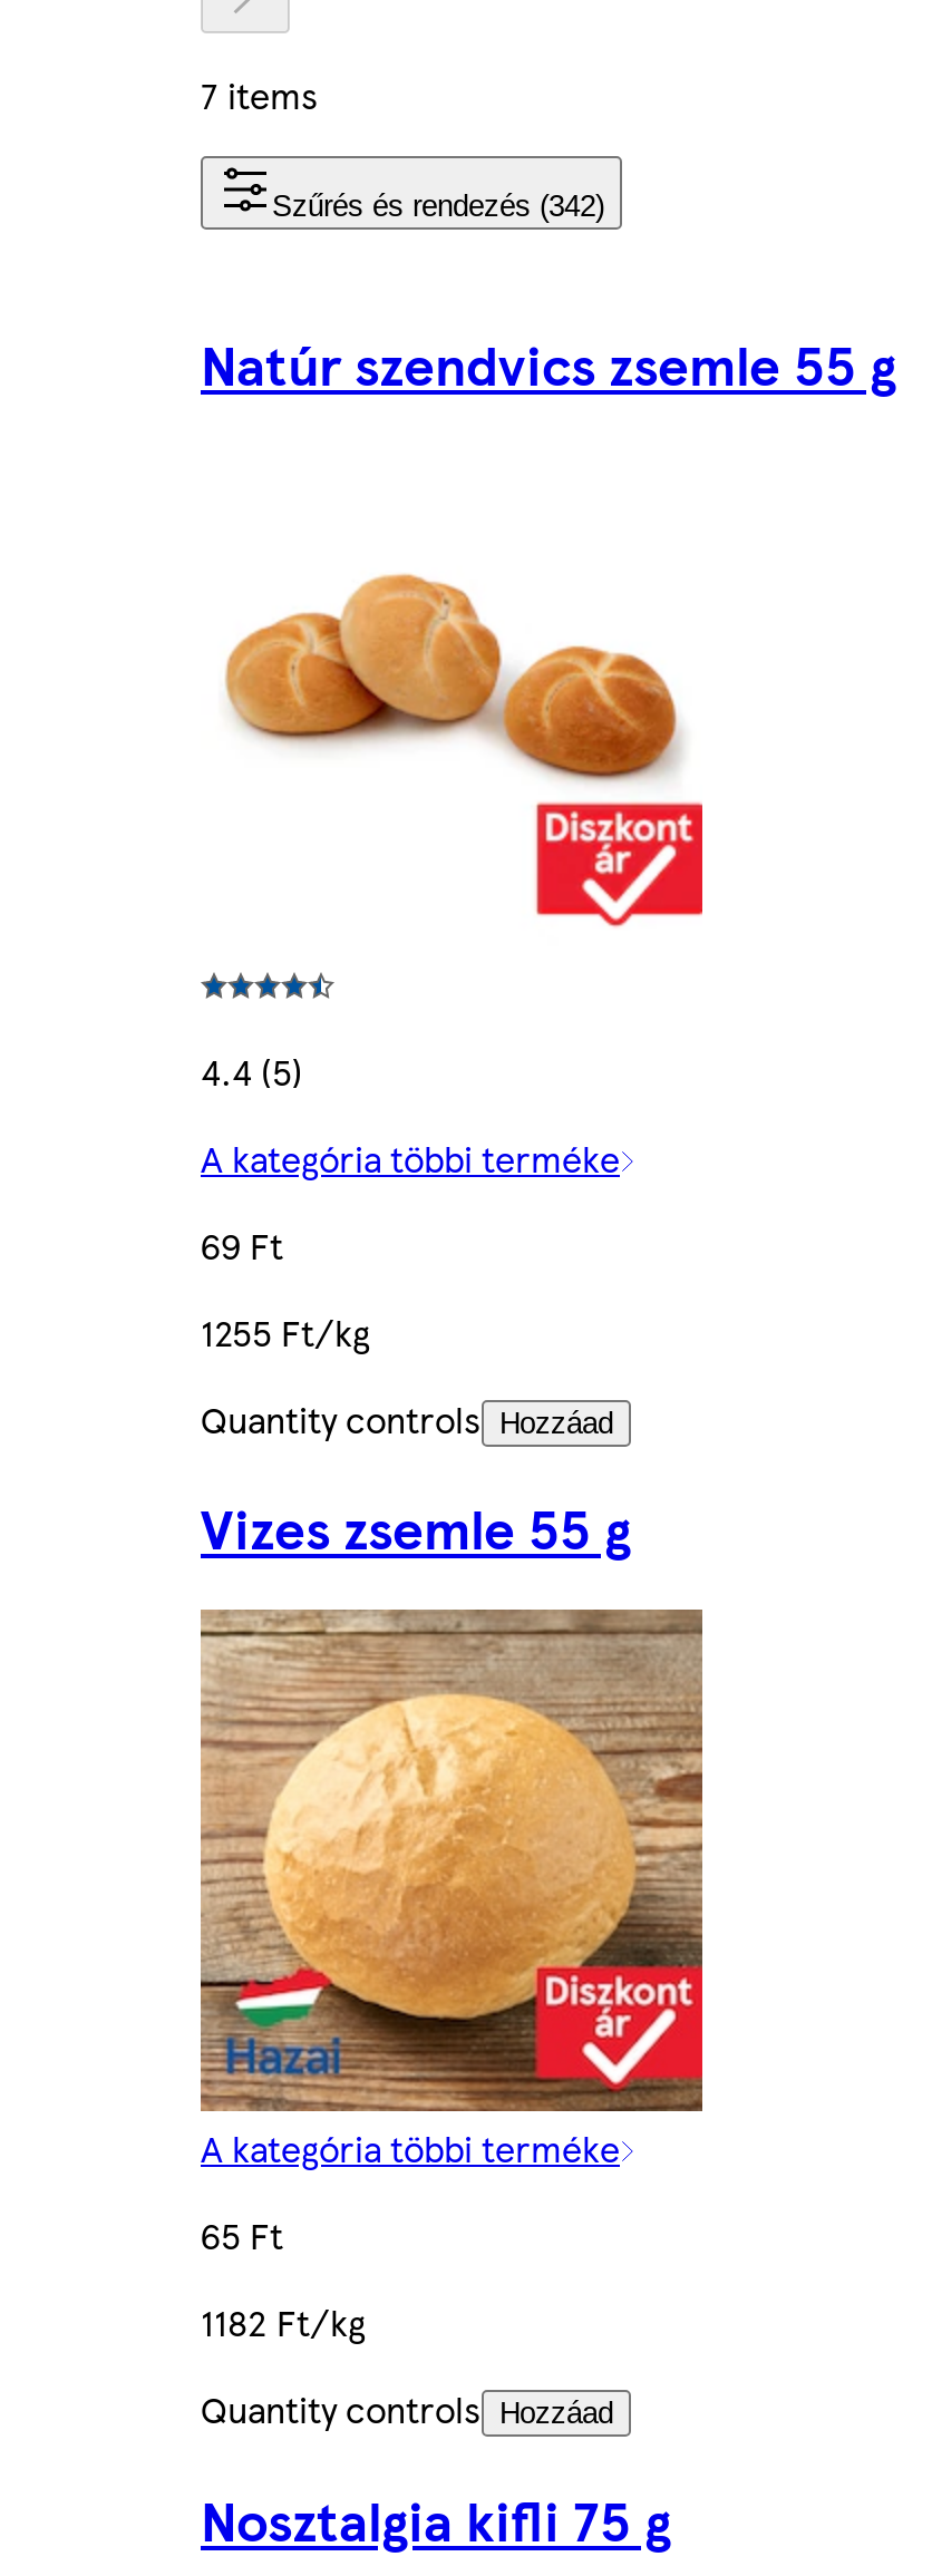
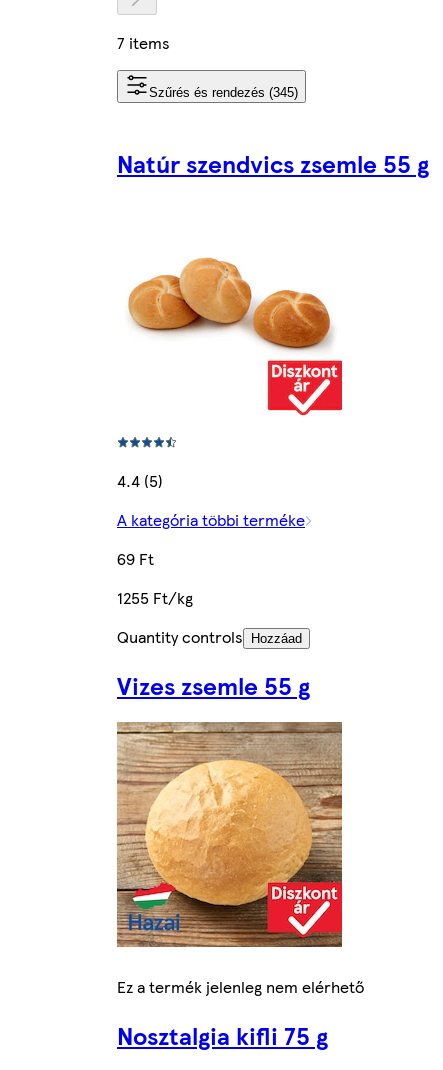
[272,189,604,222] Szűrés és rendezés (342) -> [149,85,298,100] Szűrés és rendezés (345)
[201,2123,620,2435] A kategória többi terméke | 65 Ft | 1182 Ft/kg | Quantity controls Hozzáad -> [117,975,364,998] Ez a termék jelenleg nem elérhető

